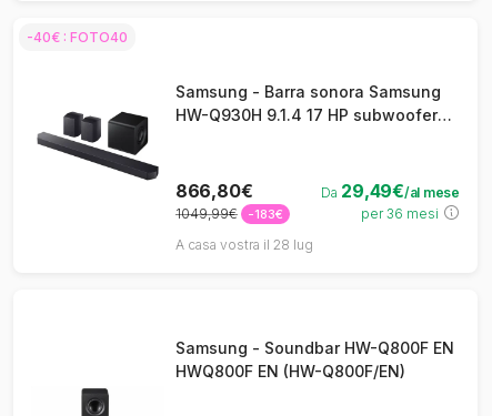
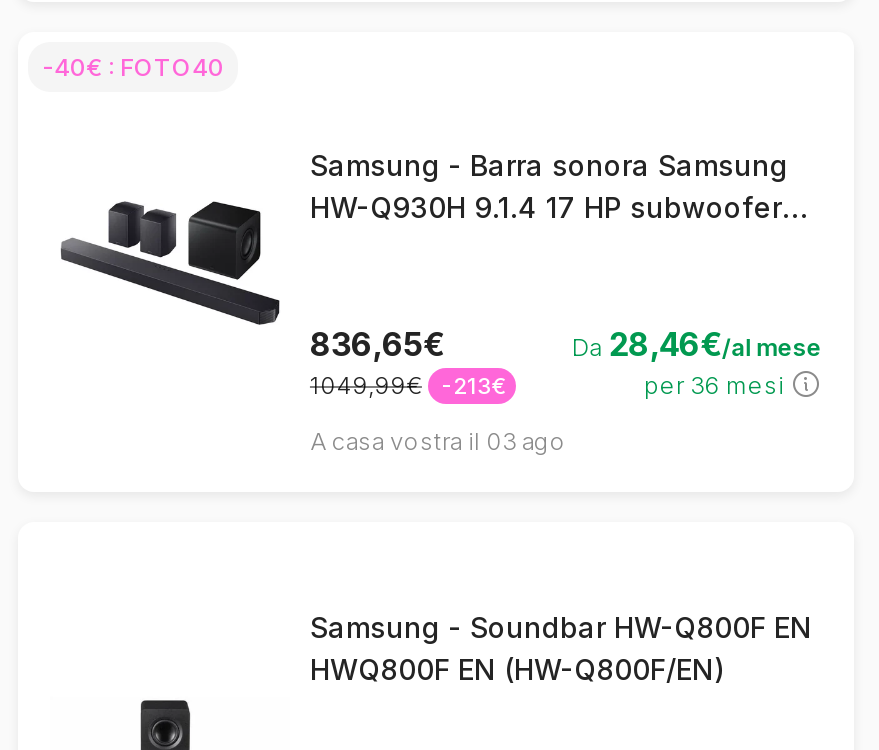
[175,180,252,202] 866,80€ -> [310,324,445,364] 836,65€
[321,180,460,202] Da 29,49€/al mese -> [572,324,822,364] Da 28,46€/al mese
[248,206,284,222] -183€ -> [441,372,505,400] -213€
[175,237,313,253] A casa vostra il 28 lug -> [310,427,566,457] A casa vostra il 03 ago

